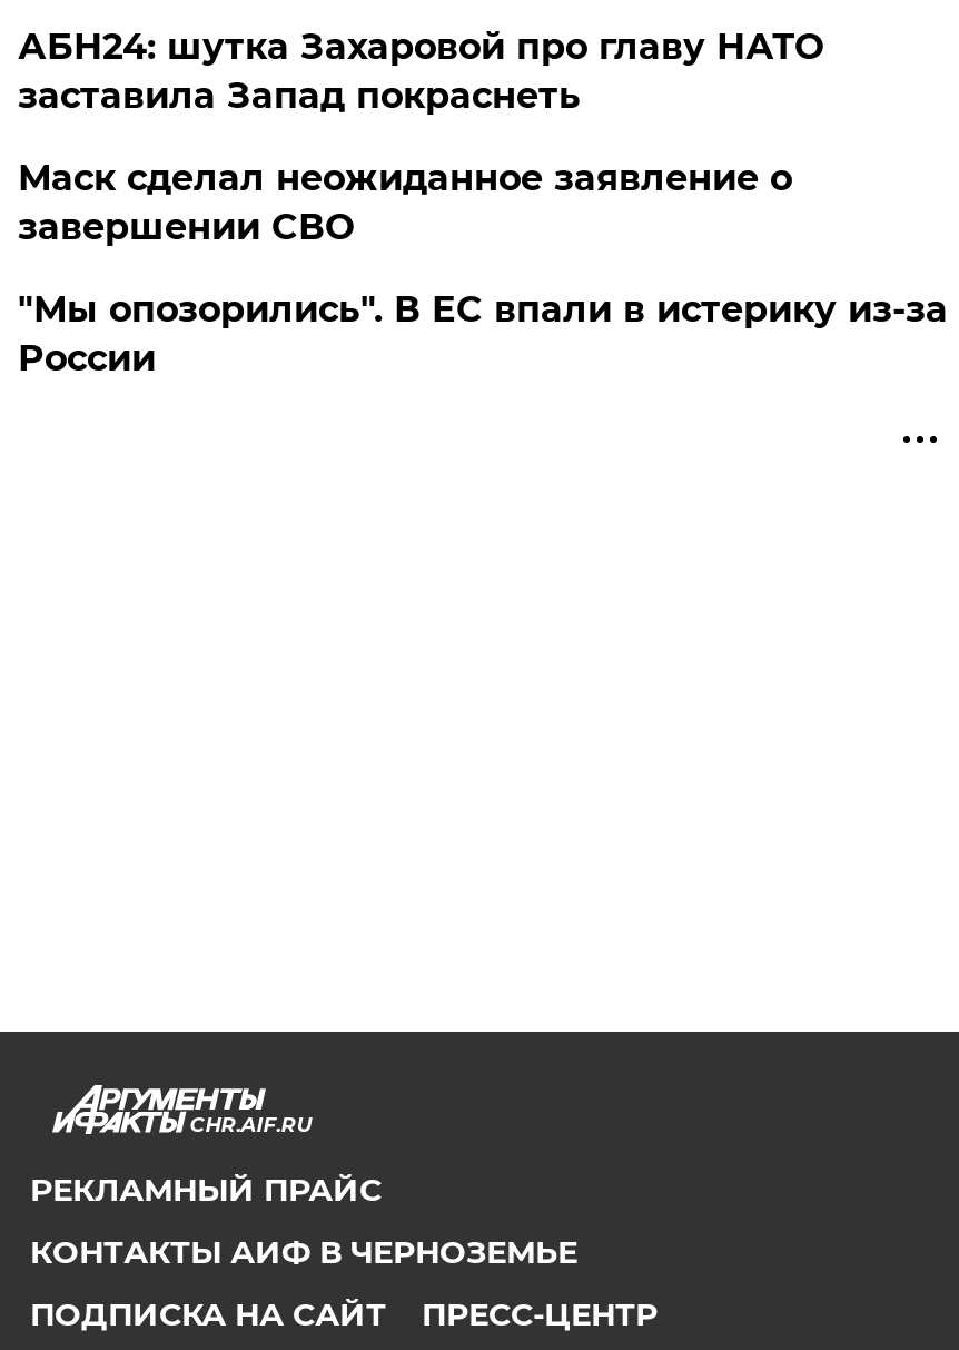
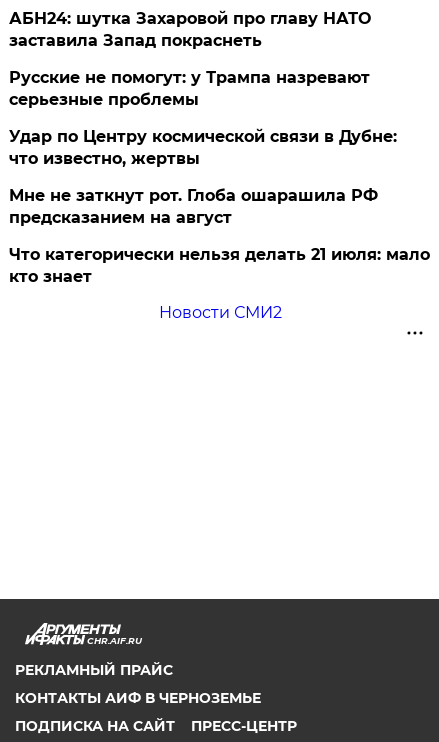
[18,157,948,380] Маск сделал неожиданное заявление о | завершении СВО | "Мы опозорились". В ЕС впали в истерику из-за | России -> [9,68,430,322] Русские не помогут: у Трампа назревают | серьезные проблемы | Удар по Центру космической связи в Дубне: | что известно, жертвы | Мне не заткнут рот. Глоба ошарашила РФ | предсказанием на август | Что категорически нельзя делать 21 июля: мало | кто знает | Новости СМИ2

